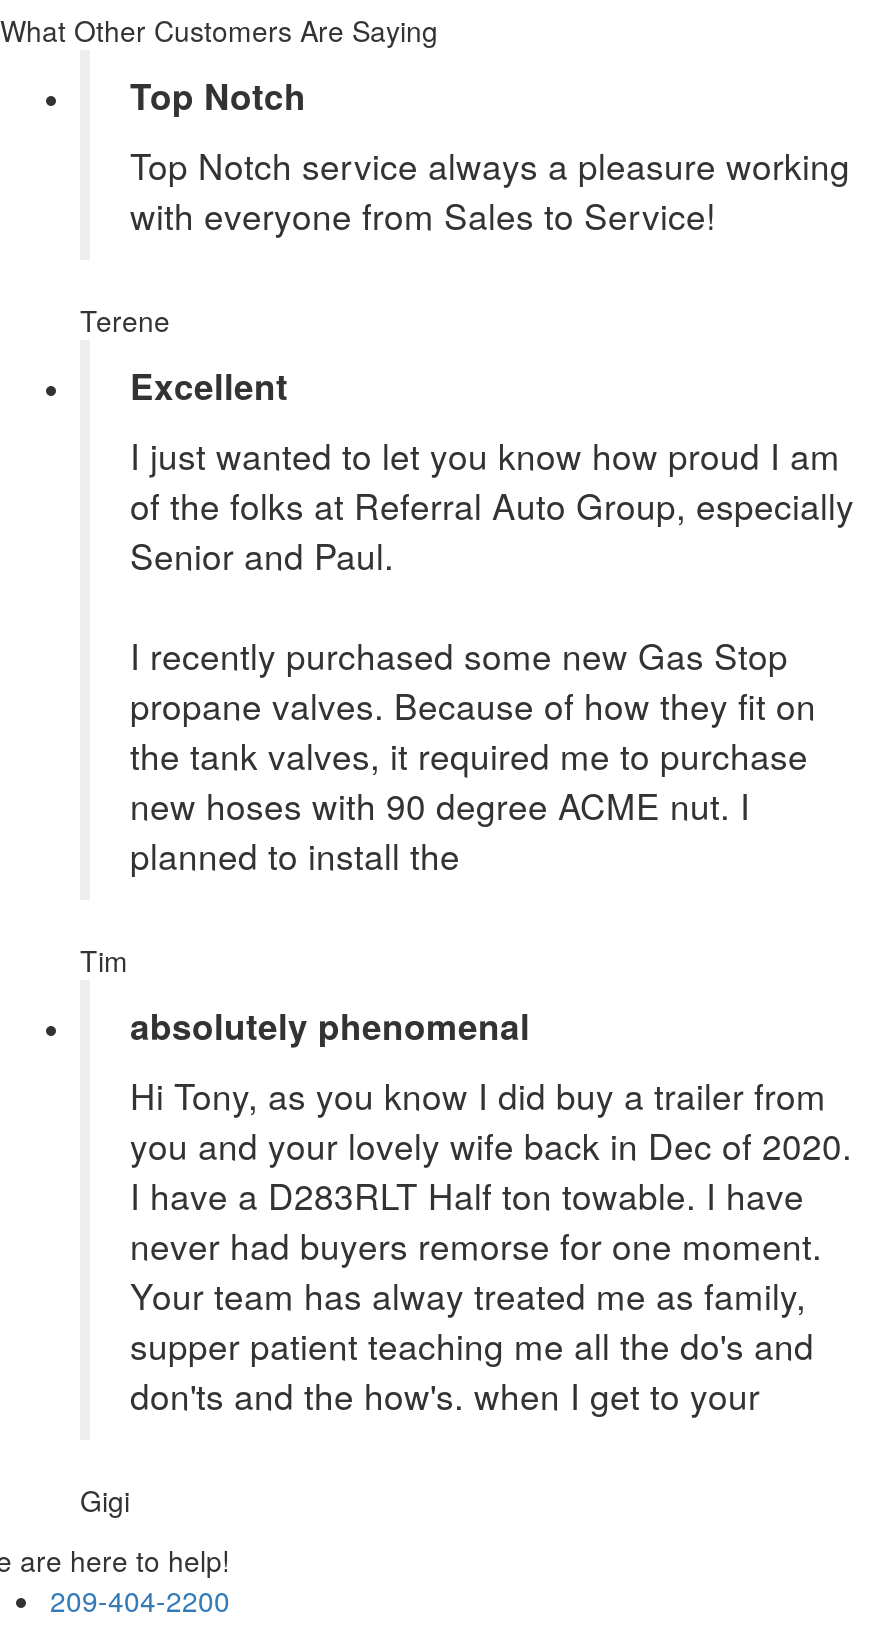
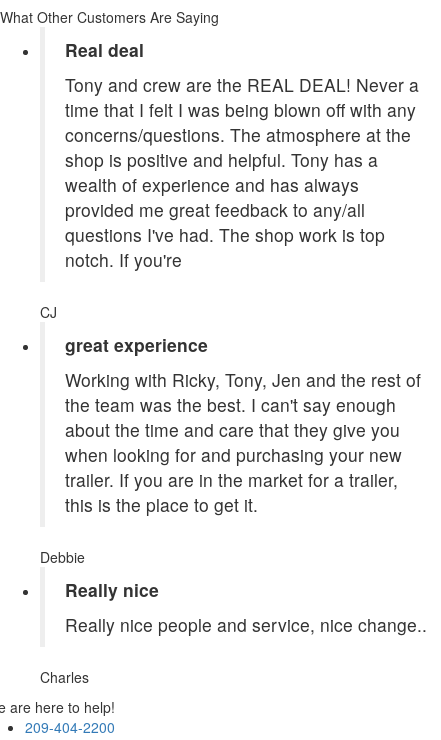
[80,69,854,1519] Top Notch | Top Notch service always a pleasure working | with everyone from Sales to Service! | Terene | Excellent | I just wanted to let you know how proud I am | of the folks at Referral Auto Group, especially | Senior and Paul. | I recently purchased some new Gas Stop | propane valves. Because of how they fit on | the tank valves, it required me to purchase | new hoses with 90 degree ACME nut. I | planned to install the | Tim | absolutely phenomenal | Hi Tony, as you know I did buy a trailer from | you and your lovely wife back in Dec of 2020. | I have a D283RLT Half ton towable. I have | never had buyers remorse for one moment. | Your team has alway treated me as family, | supper patient teaching me all the do's and | don'ts and the how's. when I get to your | Gigi -> [40,37,427,687] Real deal | Tony and crew are the REAL DEAL! Never a | time that I felt I was being blown off with any | concerns/questions. The atmosphere at the | shop is positive and helpful. Tony has a | wealth of experience and has always | provided me great feedback to any/all | questions I've had. The shop work is top | notch. If you're | CJ | great experience | Working with Ricky, Tony, Jen and the rest of | the team was the best. I can't say enough | about the time and care that they give you | when looking for and purchasing your new | trailer. If you are in the market for a trailer, | this is the place to get it. | Debbie | Really nice | Really nice people and service, nice change.. | Charles

